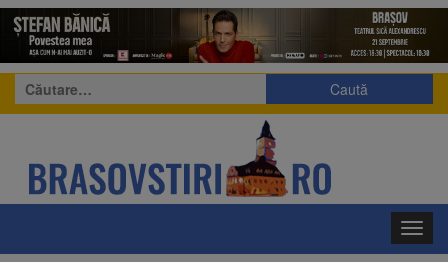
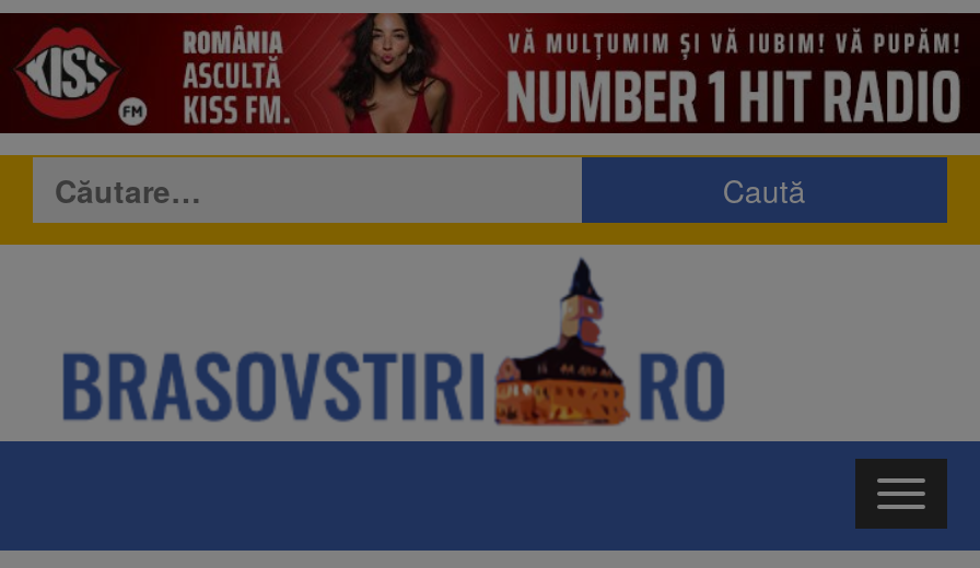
[3,7,445,64] [image] -> [7,11,973,135] [image]

